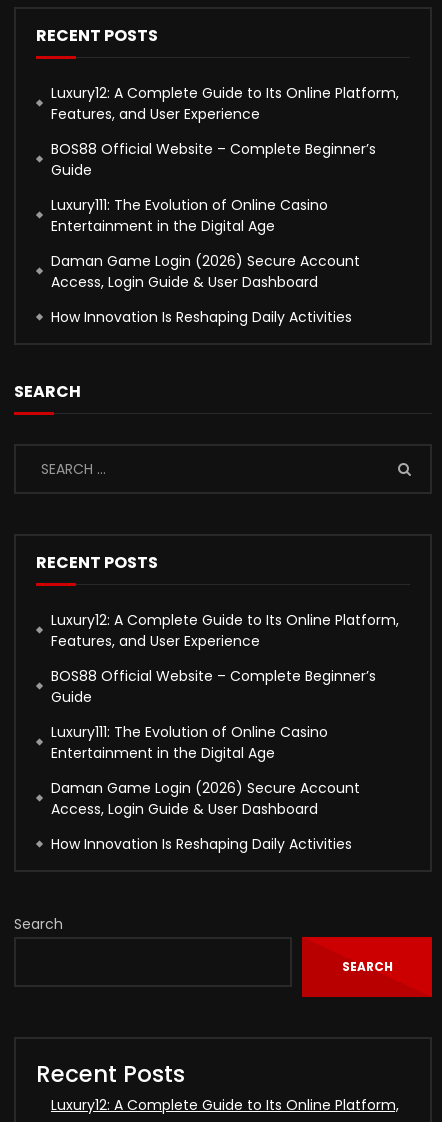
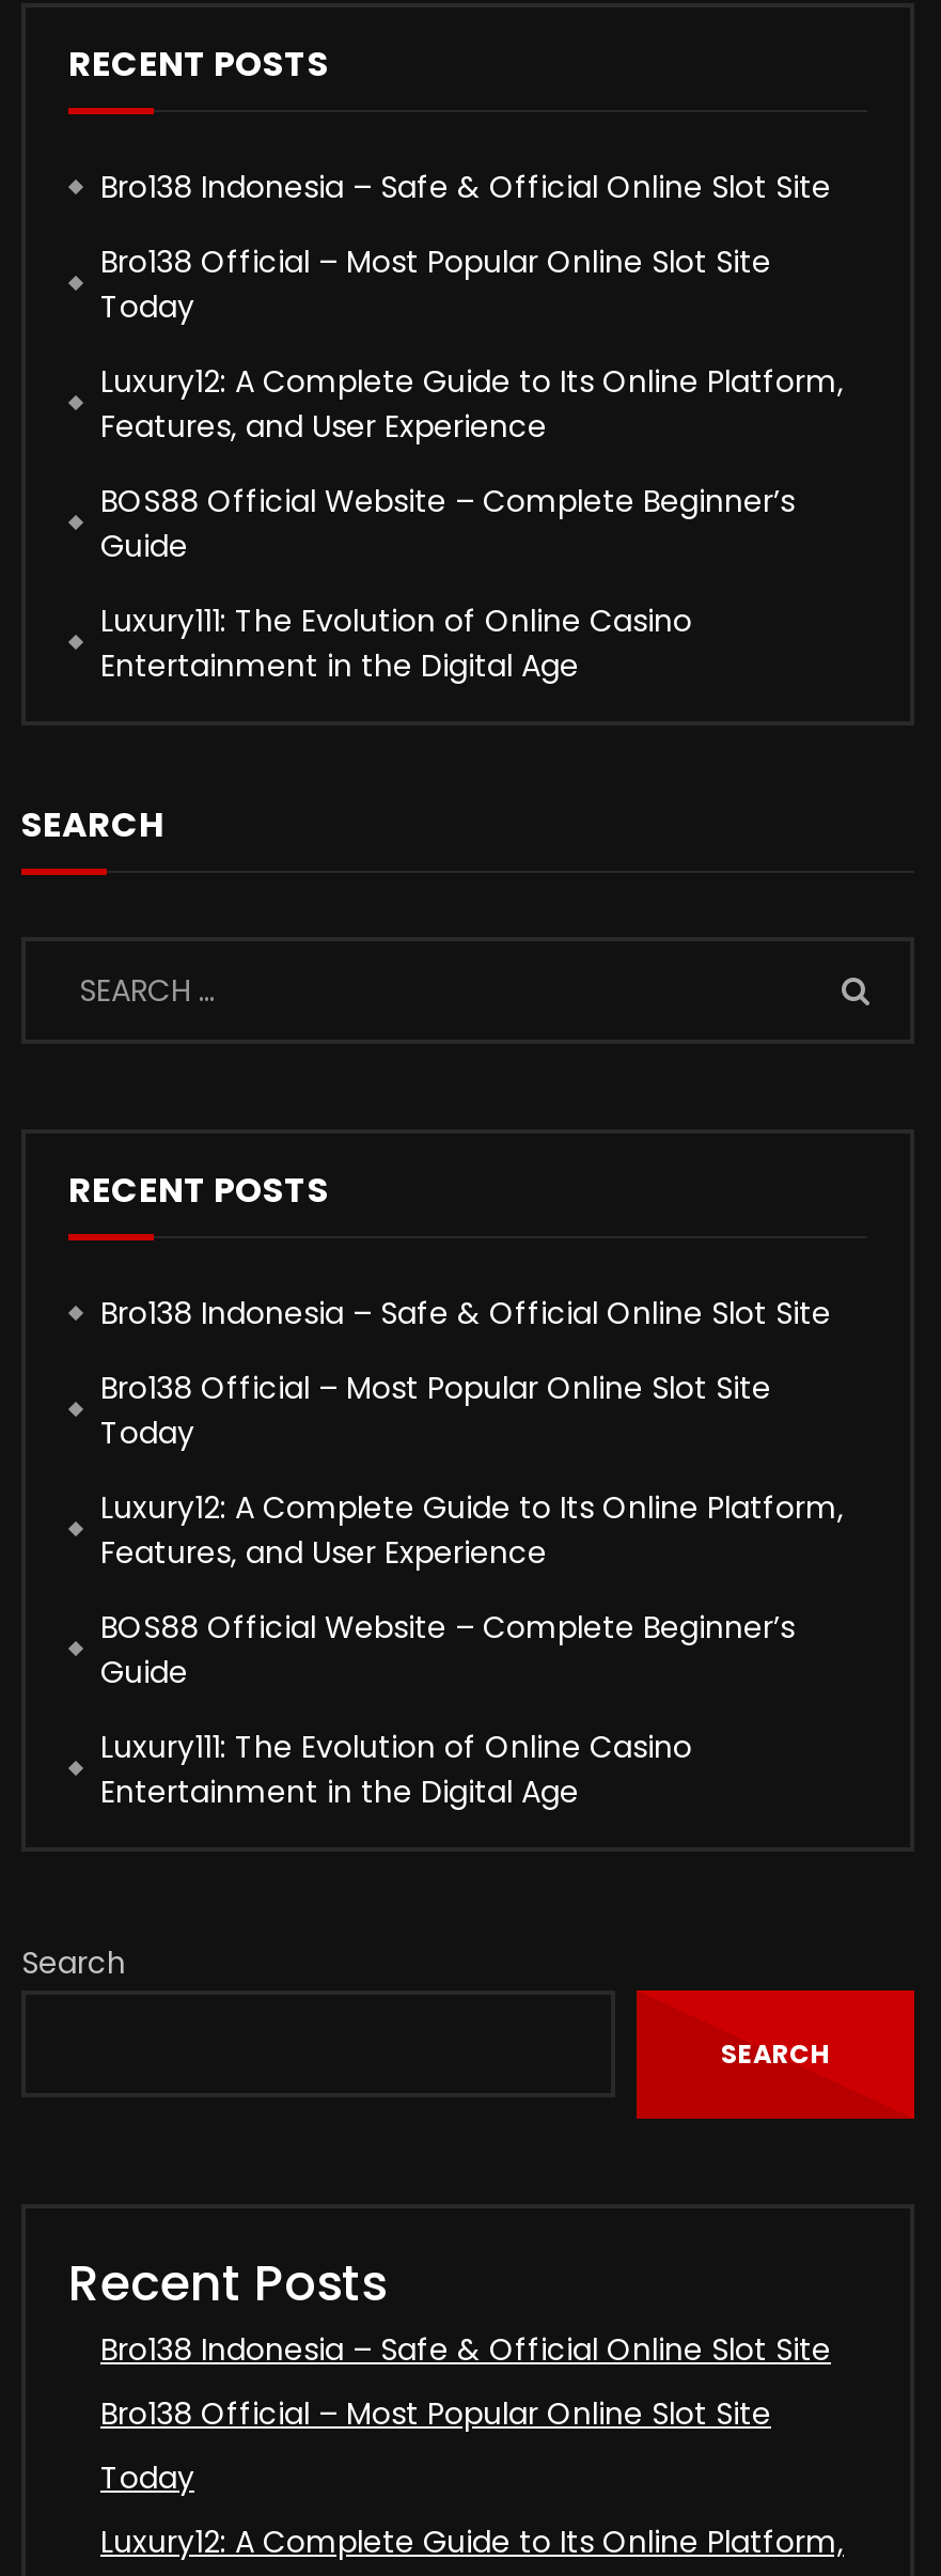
none -> [100,166,831,328] Bro138 Indonesia – Safe & Official Online Slot Site | Bro138 Official – Most Popular Online Slot Site | Today
[51,251,360,327] Daman Game Login (2026) Secure Account | Access, Login Guide & User Dashboard | How Innovation Is Reshaping Daily Activities -> none
none -> [100,1292,831,1454] Bro138 Indonesia – Safe & Official Online Slot Site | Bro138 Official – Most Popular Online Slot Site | Today
[51,778,360,854] Daman Game Login (2026) Secure Account | Access, Login Guide & User Dashboard | How Innovation Is Reshaping Daily Activities -> none
none -> [100,2328,831,2499] Bro138 Indonesia – Safe & Official Online Slot Site | Bro138 Official – Most Popular Online Slot Site | Today

